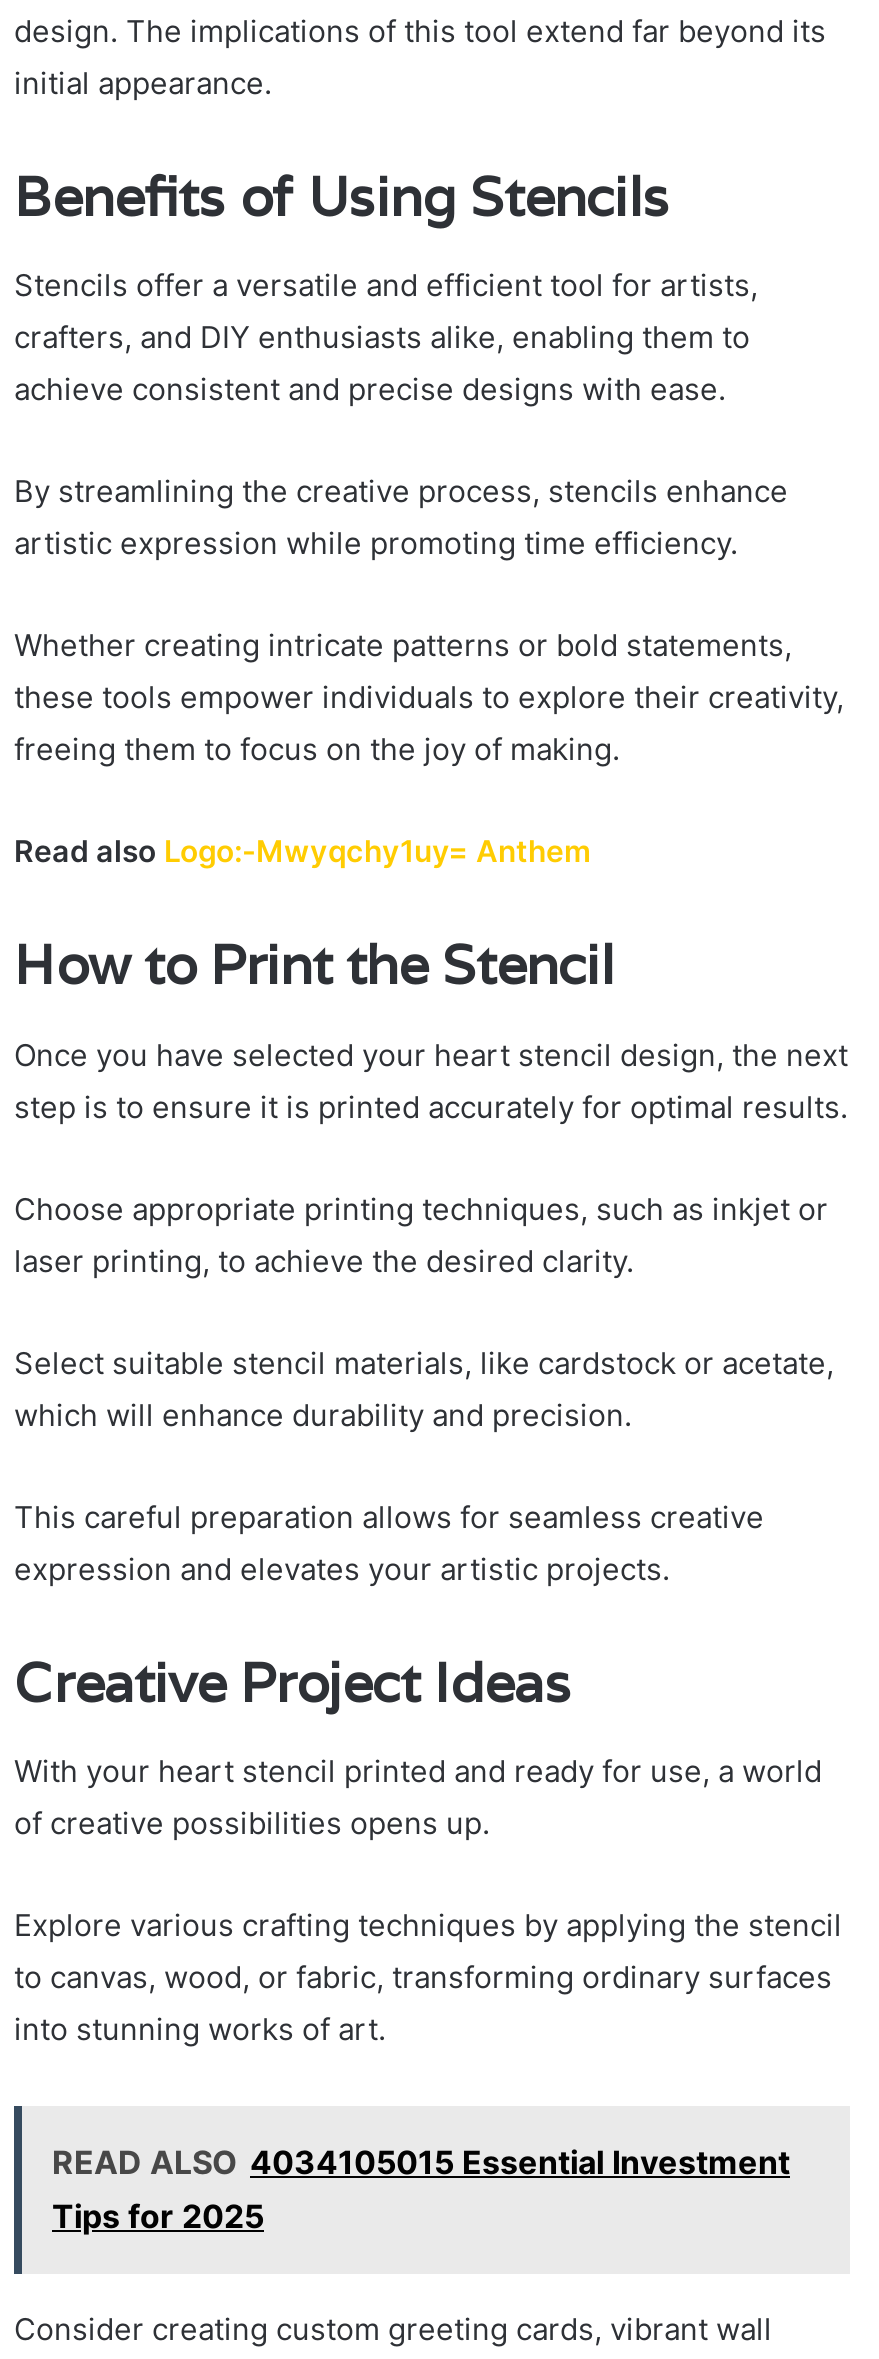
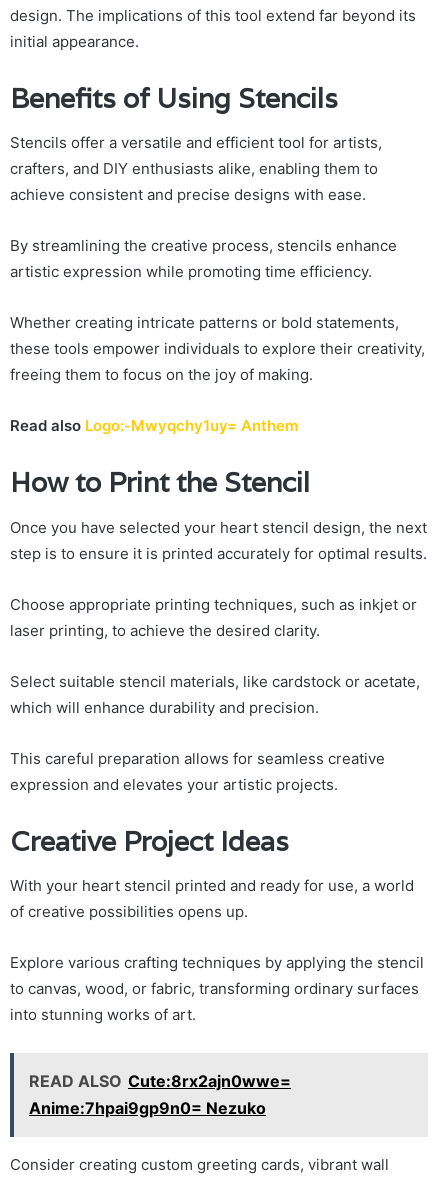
[52,2143,790,2237] READ ALSO 4034105015 Essential Investment | Tips for 2025 -> [29,1071,291,1118] READ ALSO Cute:8rx2ajn0wwe= | Anime:7hpai9gp9n0= Nezuko

